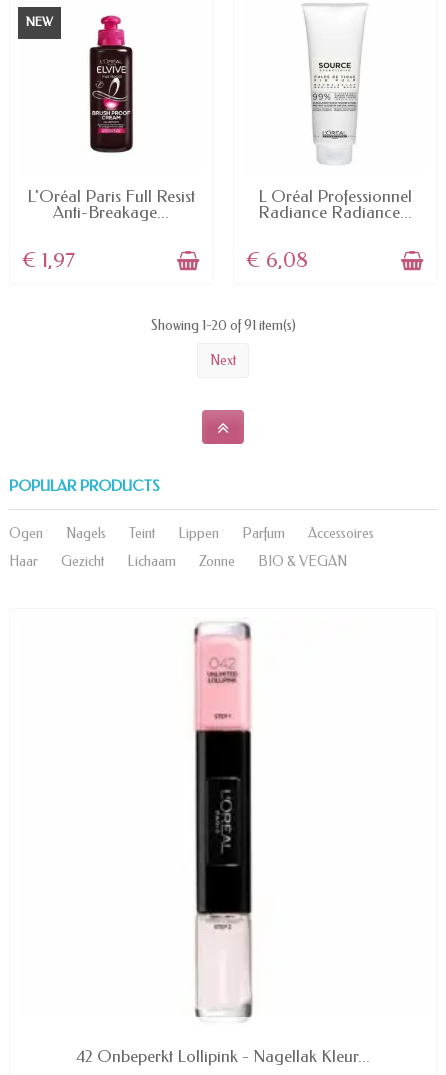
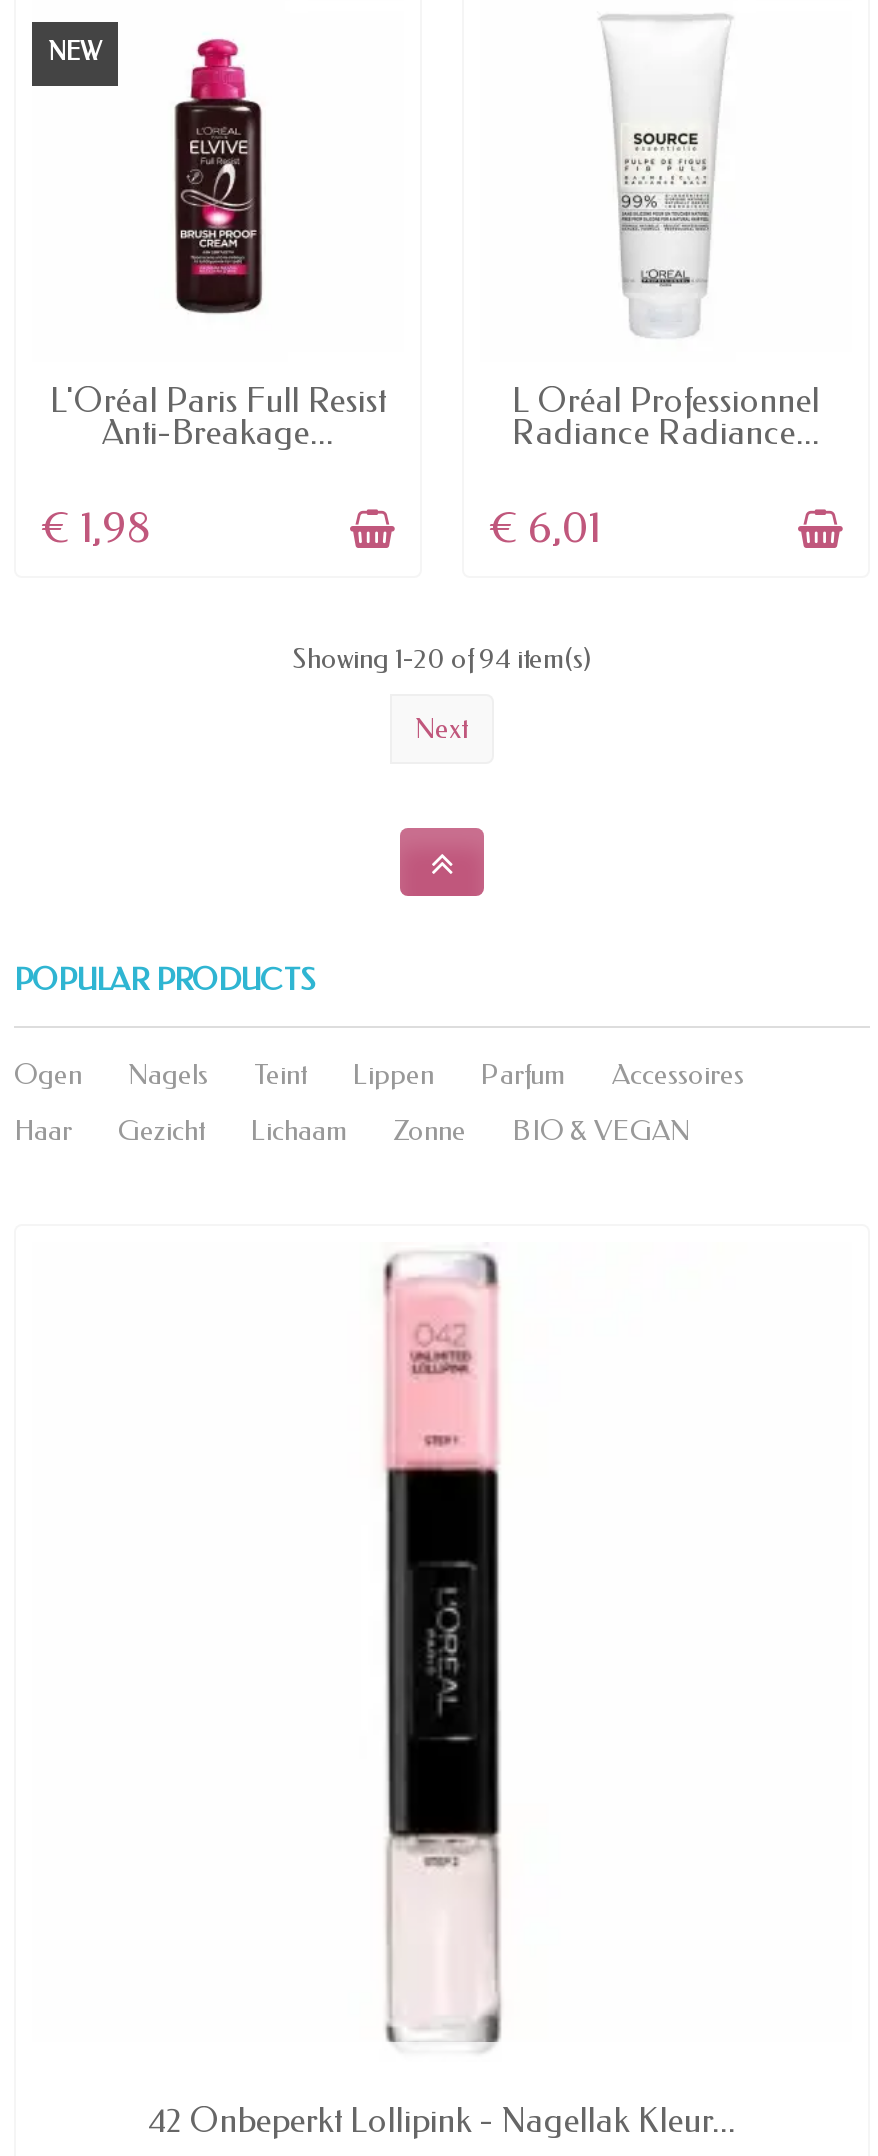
[22,247,75,273] € 1,97 -> [40,502,150,554] € 1,98
[246,247,308,273] € 6,08 -> [488,502,600,554] € 6,01
[150,317,295,334] Showing 1-20 of 91 item(s) -> [293,642,591,676] Showing 1-20 of 94 item(s)

